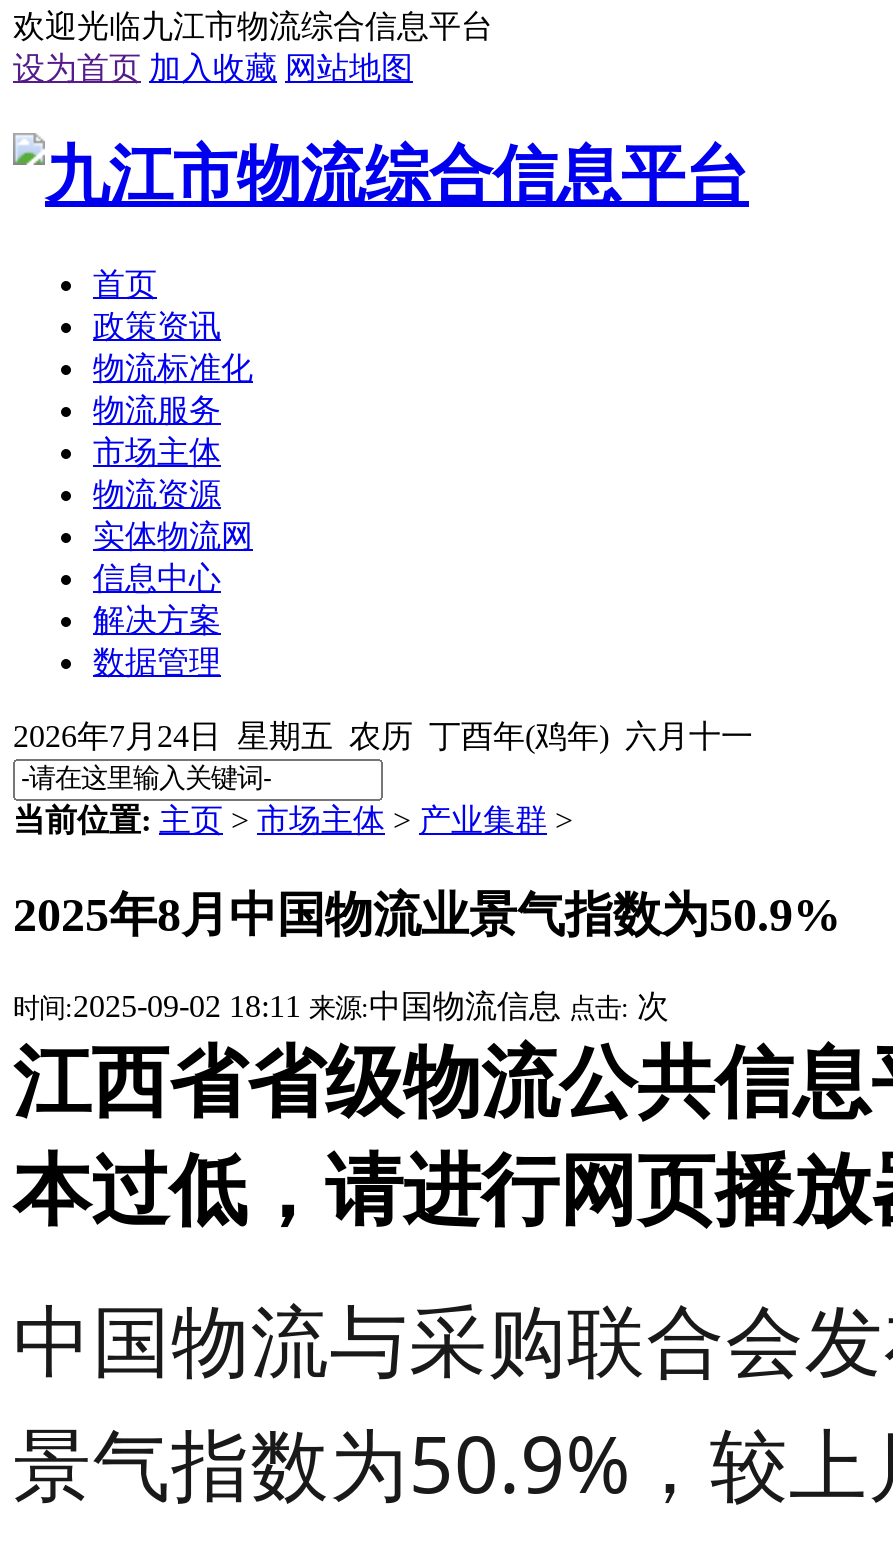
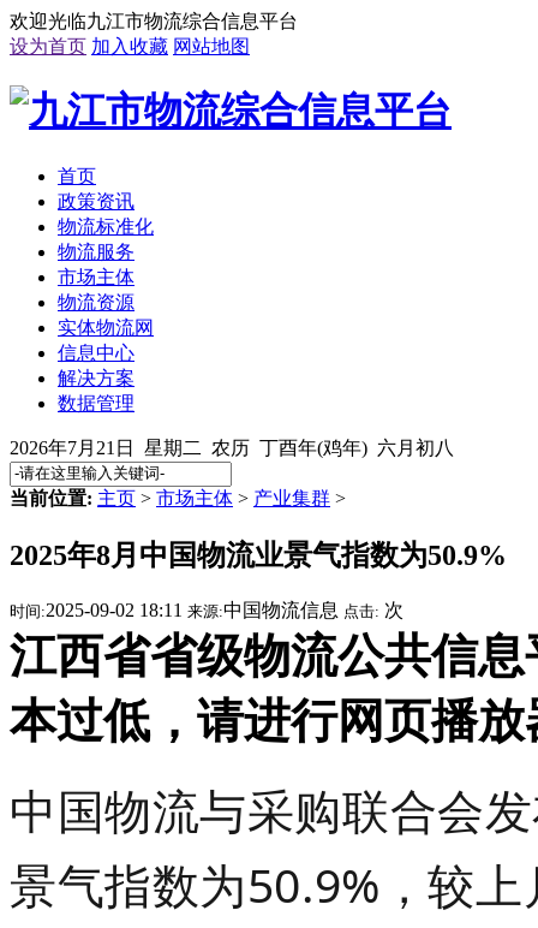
[13,719,753,753] 2026年7月24日 星期五 农历 丁酉年(鸡年) 六月十一 -> [10,437,454,458] 2026年7月21日 星期二 农历 丁酉年(鸡年) 六月初八

